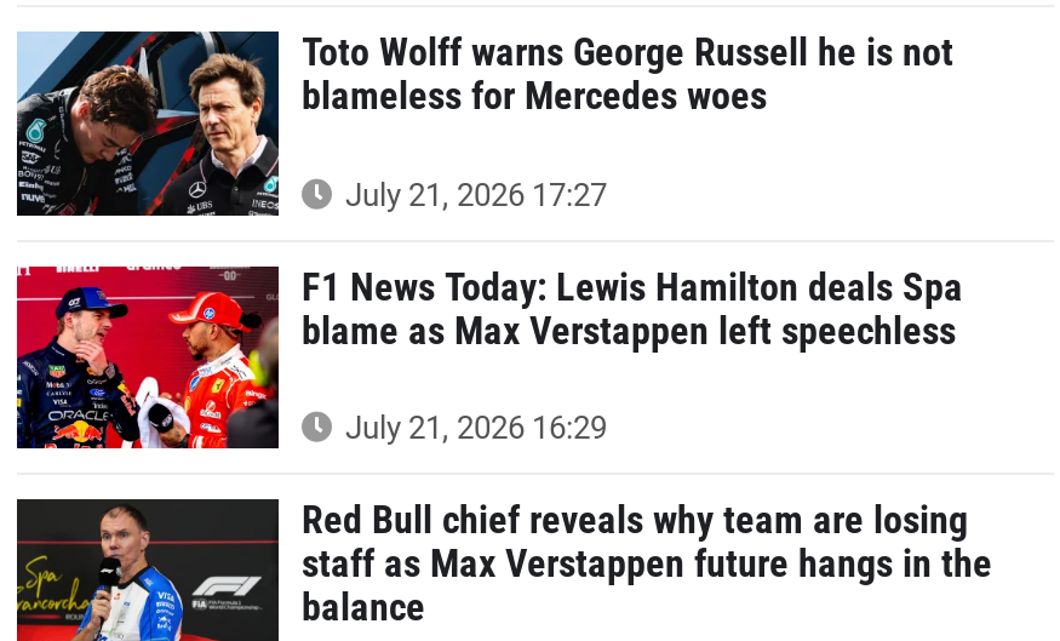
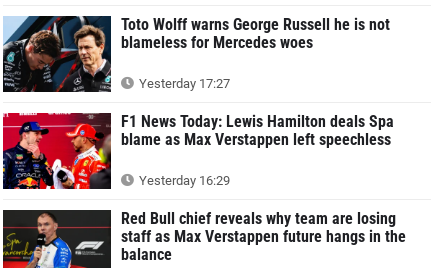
[338,176,607,212] July 21, 2026 17:27 -> [135,76,229,91] Yesterday 17:27
[338,410,607,446] July 21, 2026 16:29 -> [135,173,229,188] Yesterday 16:29

